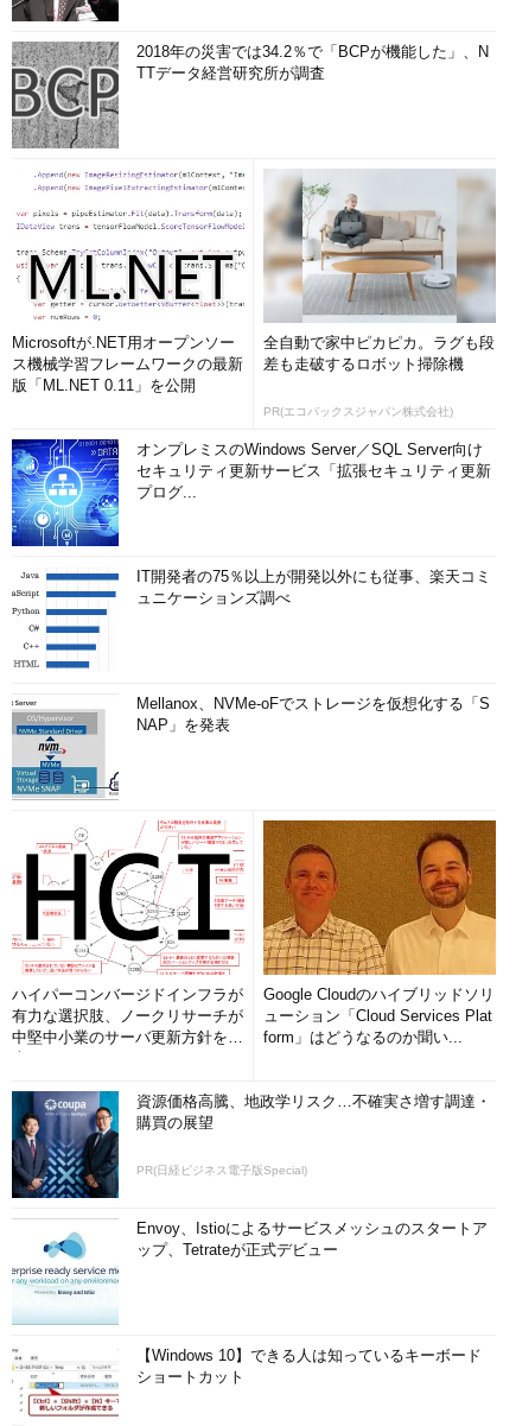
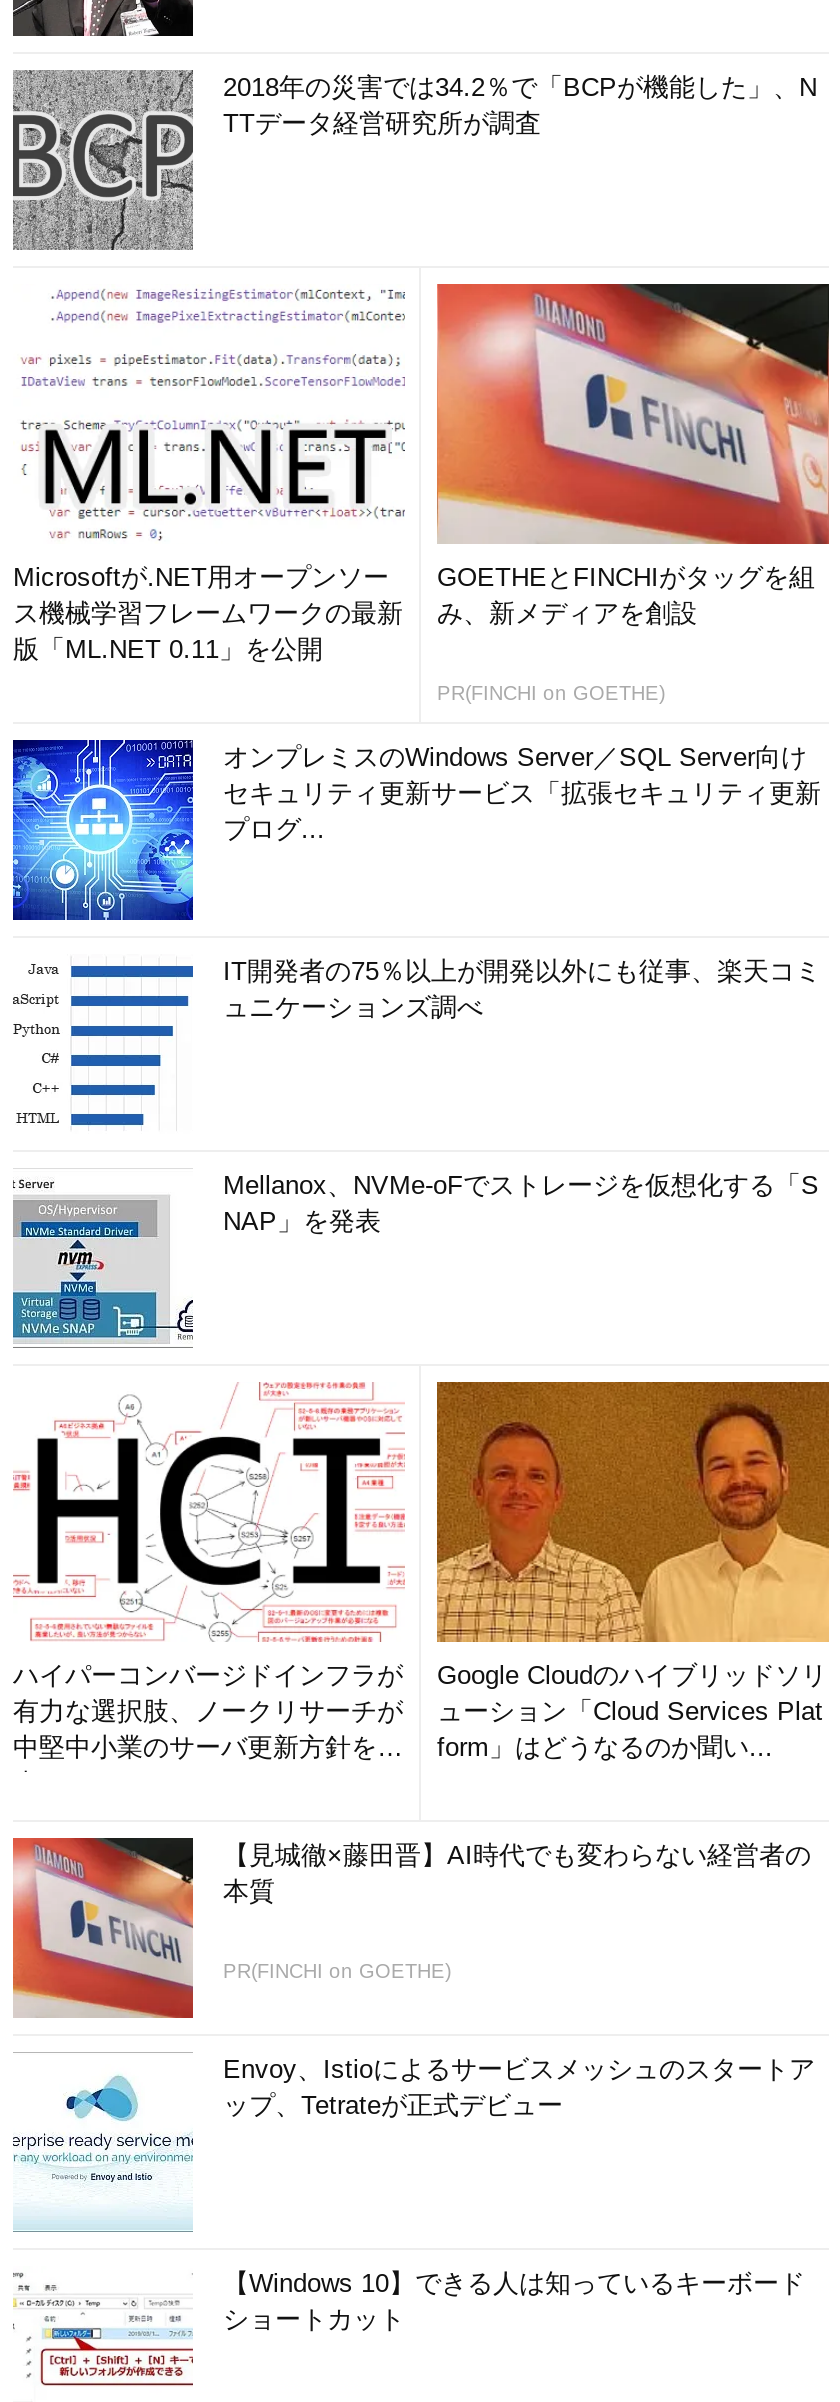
[263,169,496,373] [image] | 全自動で家中ピカピカ。ラグも段 | 差も走破するロボット掃除機 -> [435,282,831,628] [image] | GOETHEとFINCHIがタッグを組 | み、新メディアを創設
[263,405,453,418] PR(エコバックスジャパン株式会社) -> [437,682,665,704] PR(FINCHI on GOETHE)
[11,1090,491,1199] [image] | 資源価格高騰、地政学リスク…不確実さ増す調達・ | 購買の展望 -> [11,1836,811,2020] [image] | 【見城徹×藤田晋】AI時代でも変わらない経営者の | 本質
[136,1164,307,1177] PR(日経ビジネス電子版Special) -> [223,1960,451,1982] PR(FINCHI on GOETHE)

